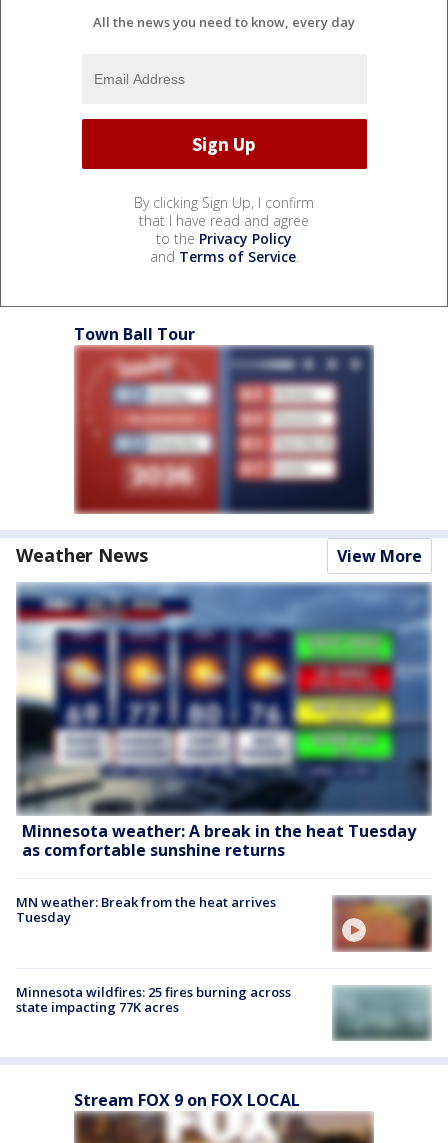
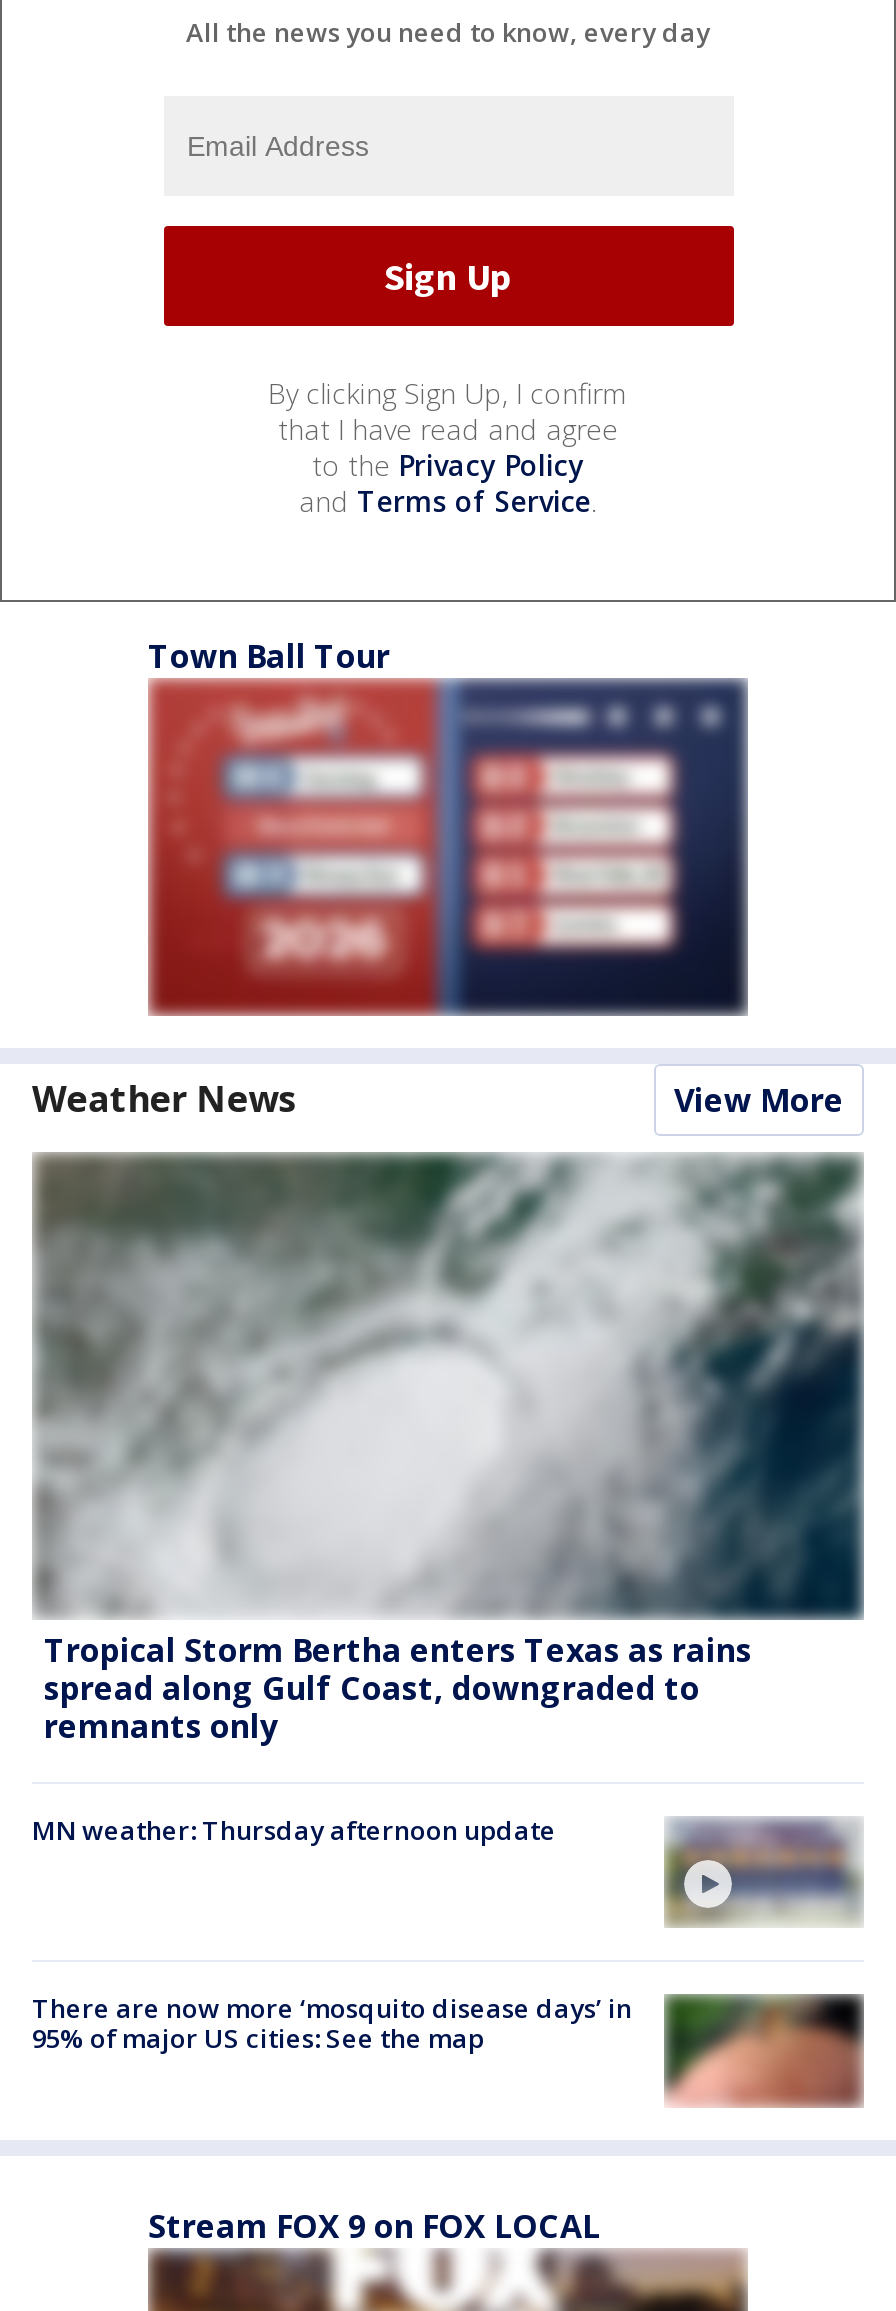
[16,582,432,861] [image] | Minnesota weather: A break in the heat Tuesday | as comfortable sunshine returns -> [32,1153,862,1748] [image] | Tropical Storm Bertha enters Texas as rains | spread along Gulf Coast, downgraded to | remnants only
[16,893,276,926] MN weather: Break from the heat arrives | Tuesday -> [32,1812,556,1848] MN weather: Thursday afternoon update
[333,896,432,952] [image] -> [666,1819,862,1927] [image]
[16,983,291,1016] Minnesota wildfires: 25 fires burning across | state impacting 77K acres -> [32,1990,632,2056] There are now more ‘mosquito disease days’ in | 95% of major US cities: See the map
[332,985,431,1041] [image] -> [664,1993,864,2107] [image]

